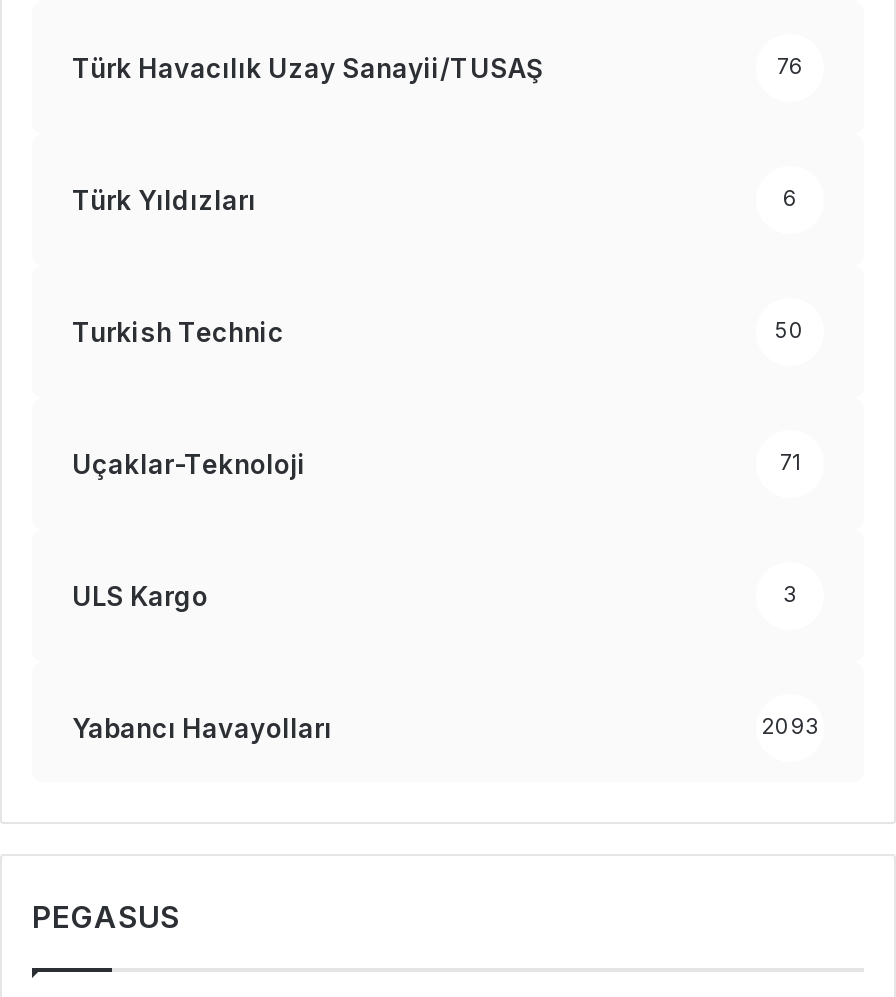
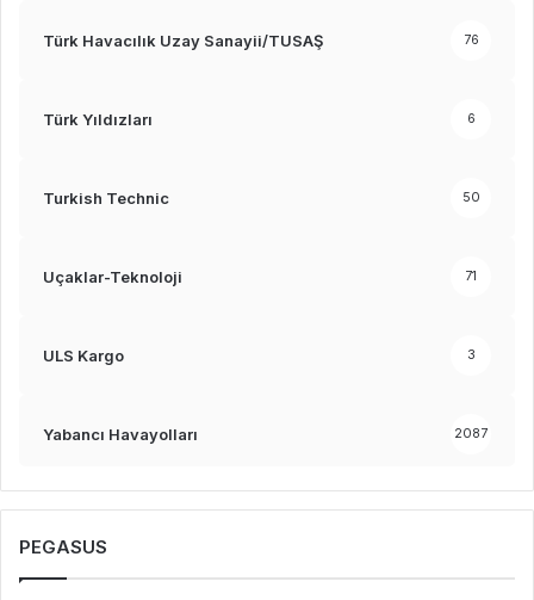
[761,714,819,740] 2093 -> [454,426,488,441] 2087

